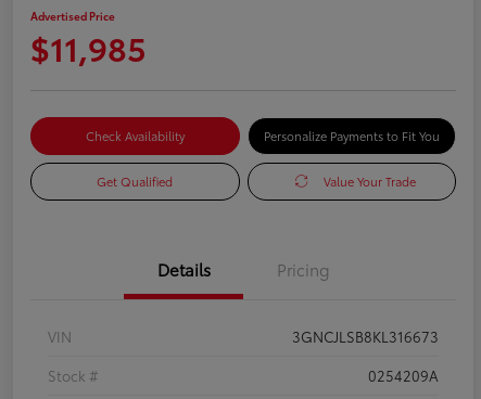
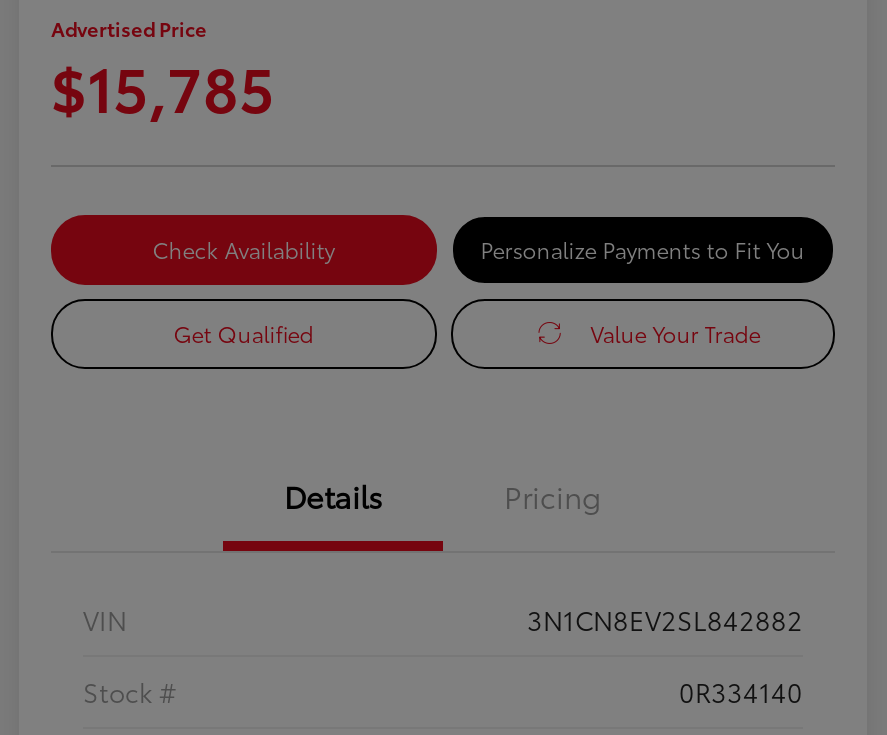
[30,24,147,70] $11,985 -> [51,43,275,129] $15,785
[292,326,439,346] 3GNCJLSB8KL316673 -> [527,601,803,637] 3N1CN8EV2SL842882
[368,365,439,385] 0254209A -> [679,673,803,709] 0R334140

